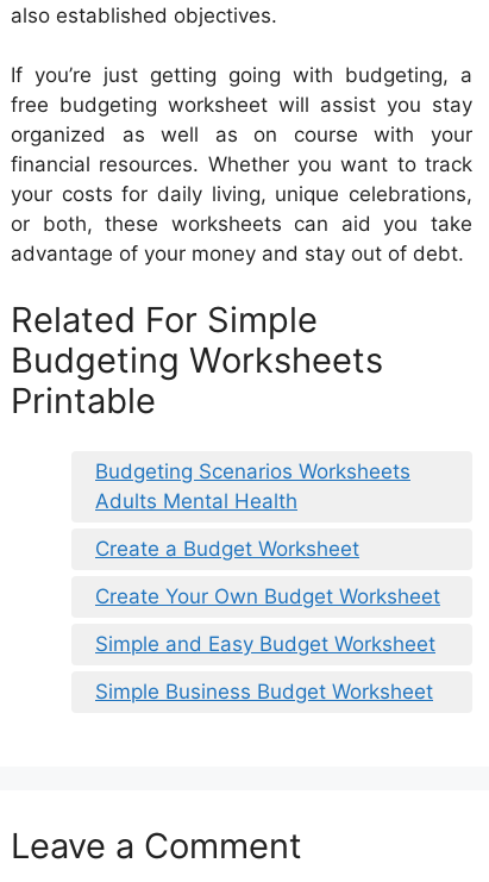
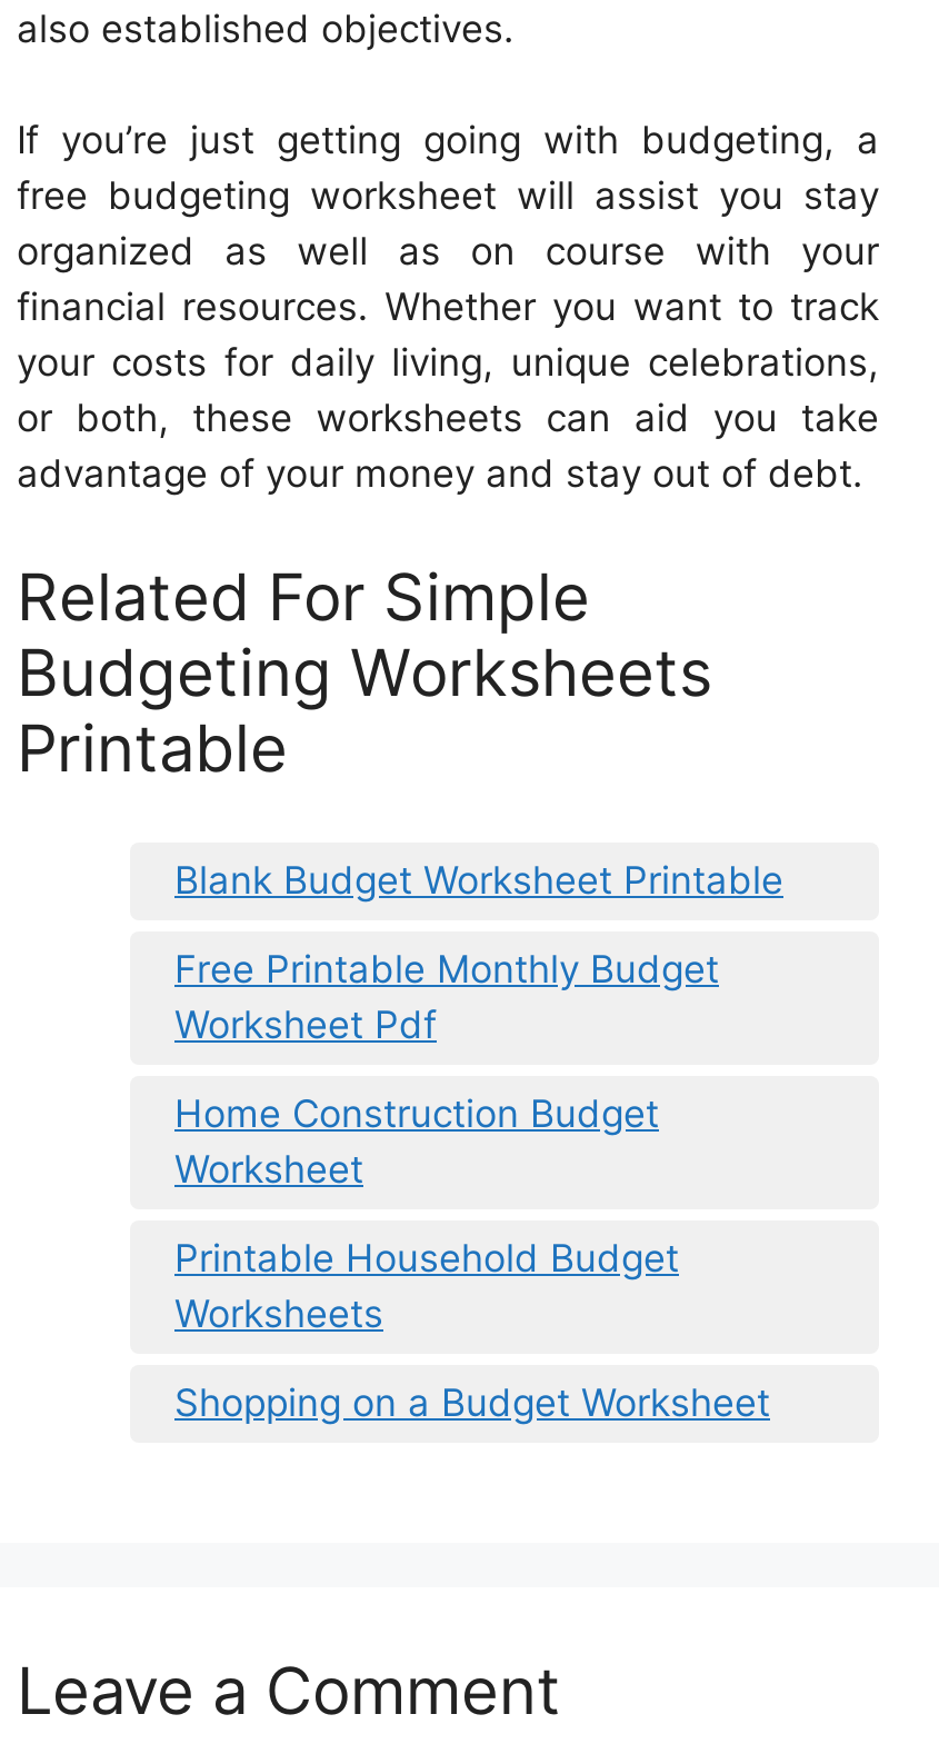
[95,460,410,513] Budgeting Scenarios Worksheets | Adults Mental Health -> [174,859,783,903] Blank Budget Worksheet Printable
[95,537,359,561] Create a Budget Worksheet -> [174,947,719,1048] Free Printable Monthly Budget | Worksheet Pdf
[95,585,440,608] Create Your Own Budget Worksheet -> [174,1092,659,1192] Home Construction Budget | Worksheet
[95,632,435,656] Simple and Easy Budget Worksheet -> [174,1236,679,1337] Printable Household Budget | Worksheets
[95,680,433,704] Simple Business Budget Worksheet -> [174,1381,770,1425] Shopping on a Budget Worksheet

